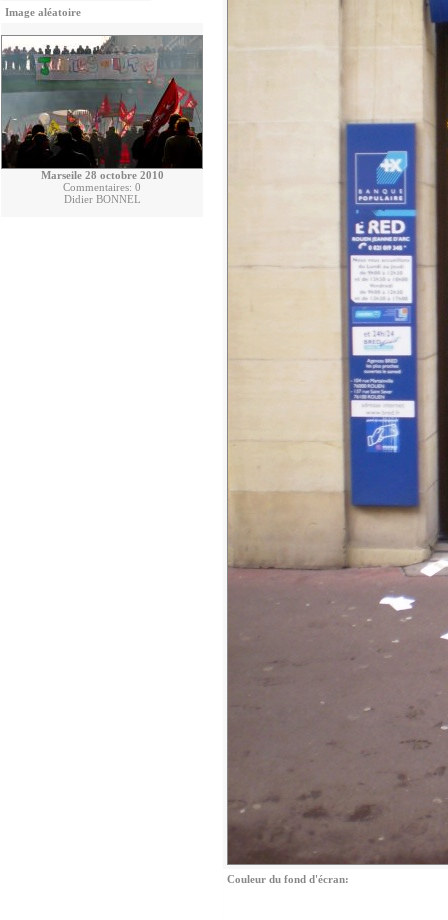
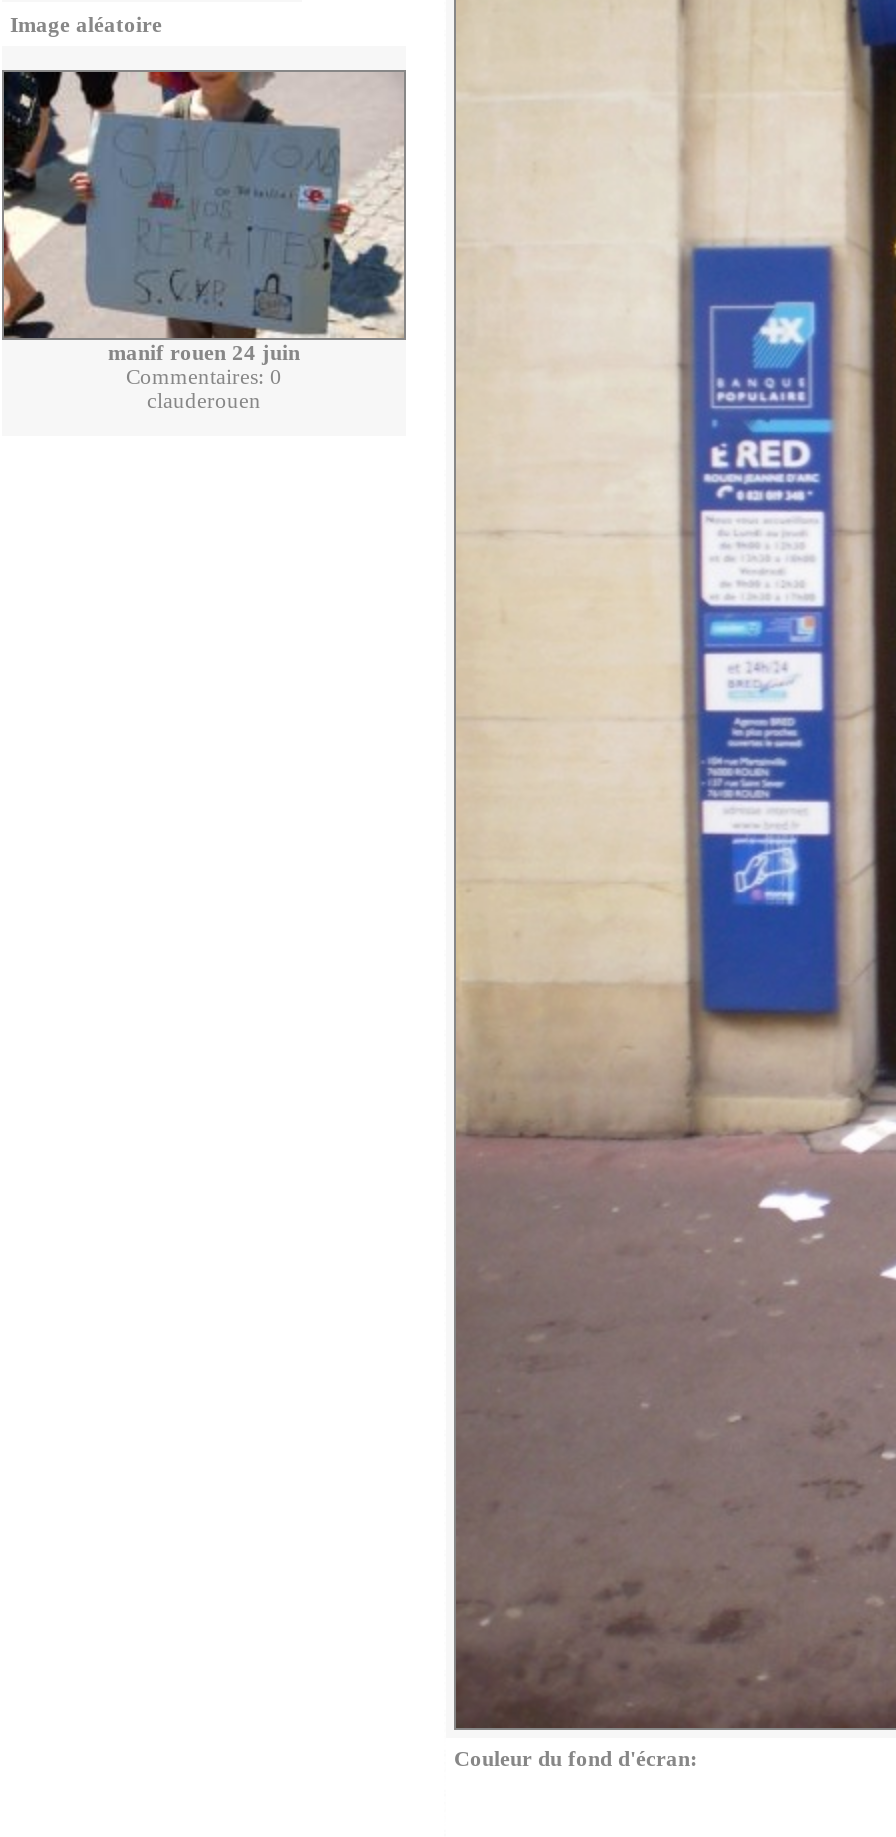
[3,36,203,181] [image] | Marseile 28 octobre 2010 -> [6,70,406,364] [image] | manif rouen 24 juin
[63,193,140,205] Didier BONNEL -> [147,388,261,412] clauderouen

